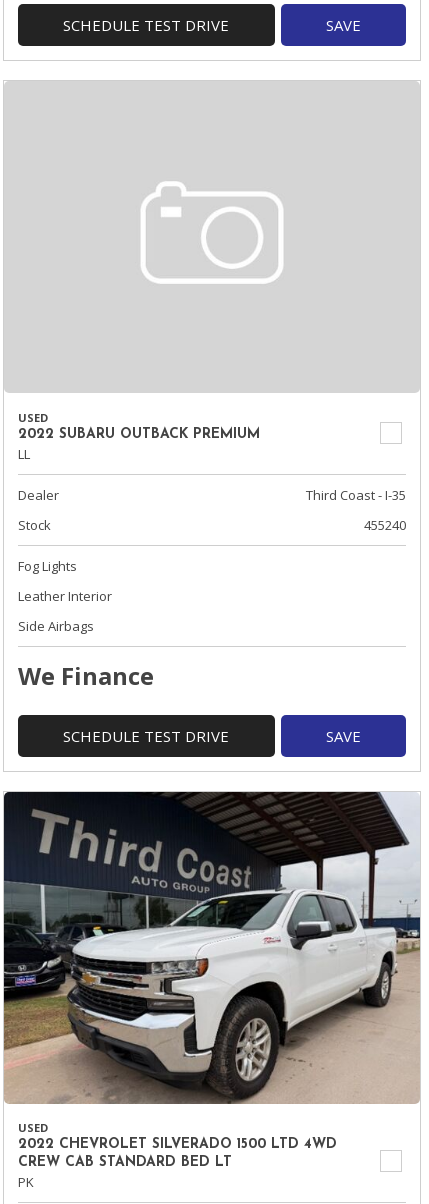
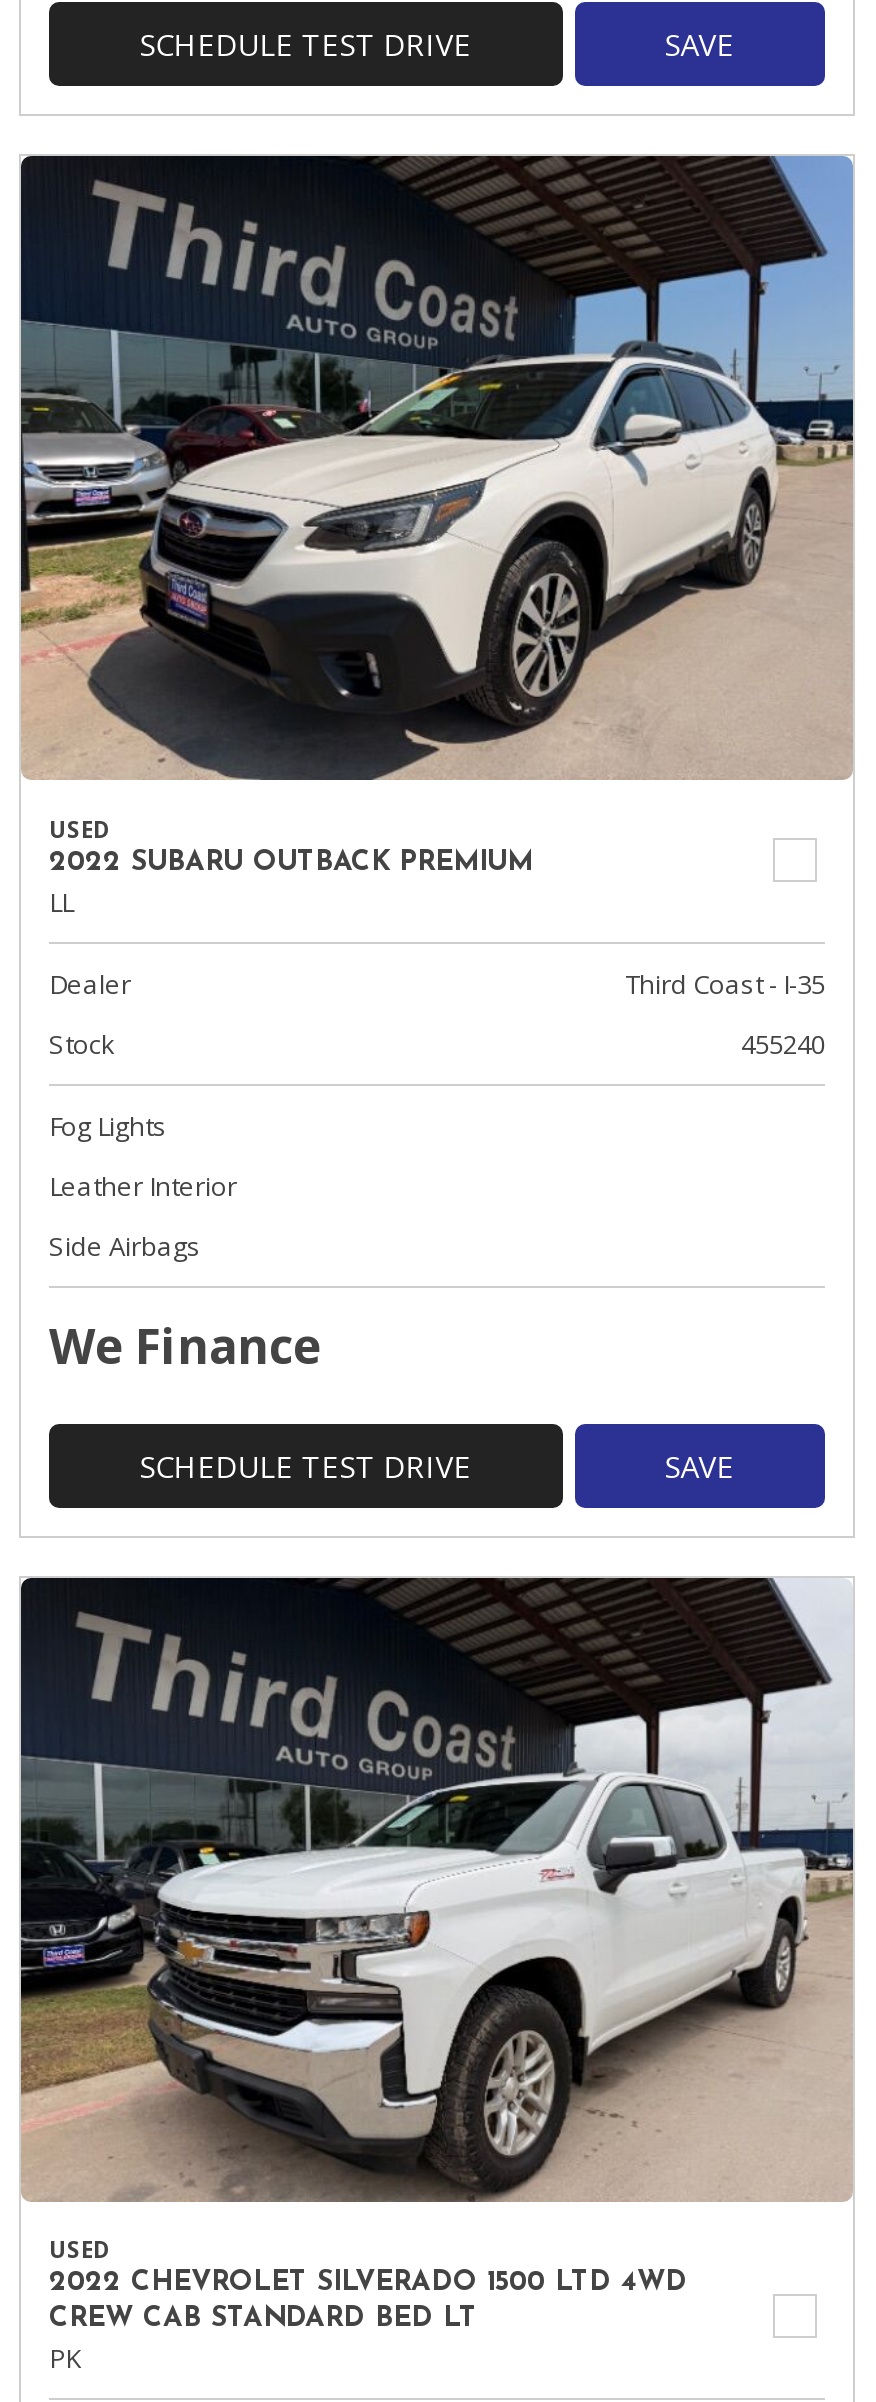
none -> [19,154,855,782] [image]

